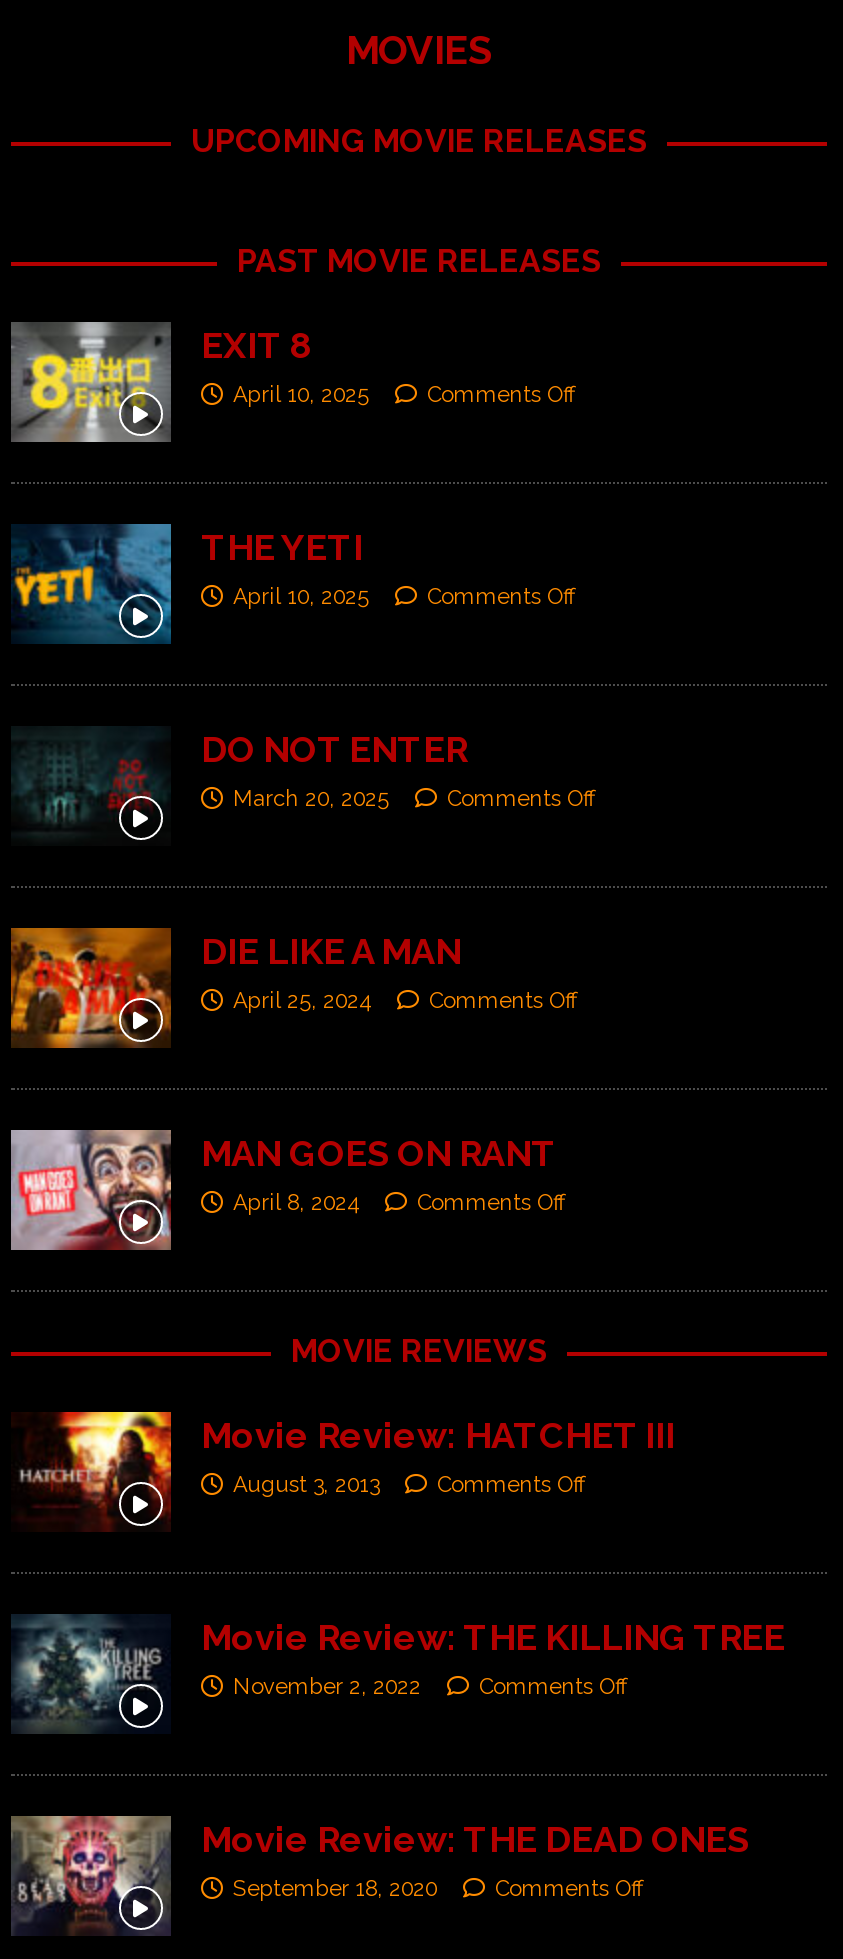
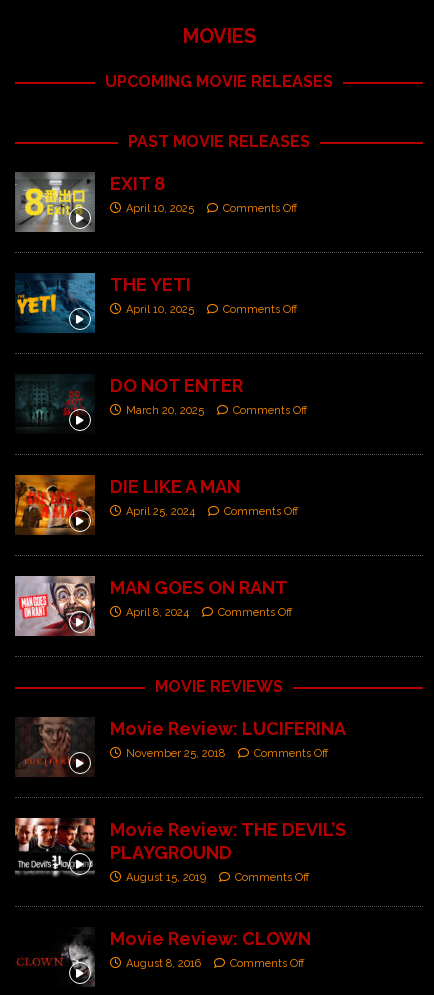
[15,1410,675,1530] [image] | Movie Review: HATCHET III | August 3, 2013 -> [15,716,346,777] [image] | Movie Review: LUCIFERINA | November 25, 2018
[11,1614,785,1734] [image] | Movie Review: THE KILLING TREE | November 2, 2022 -> [14,817,346,884] [image] | Movie Review: THE DEVIL’S | PLAYGROUND | August 15, 2019
[9,1814,749,1936] [image] | Movie Review: THE DEAD ONES | September 18, 2020 -> [16,928,311,985] [image] | Movie Review: CLOWN | August 8, 2016

